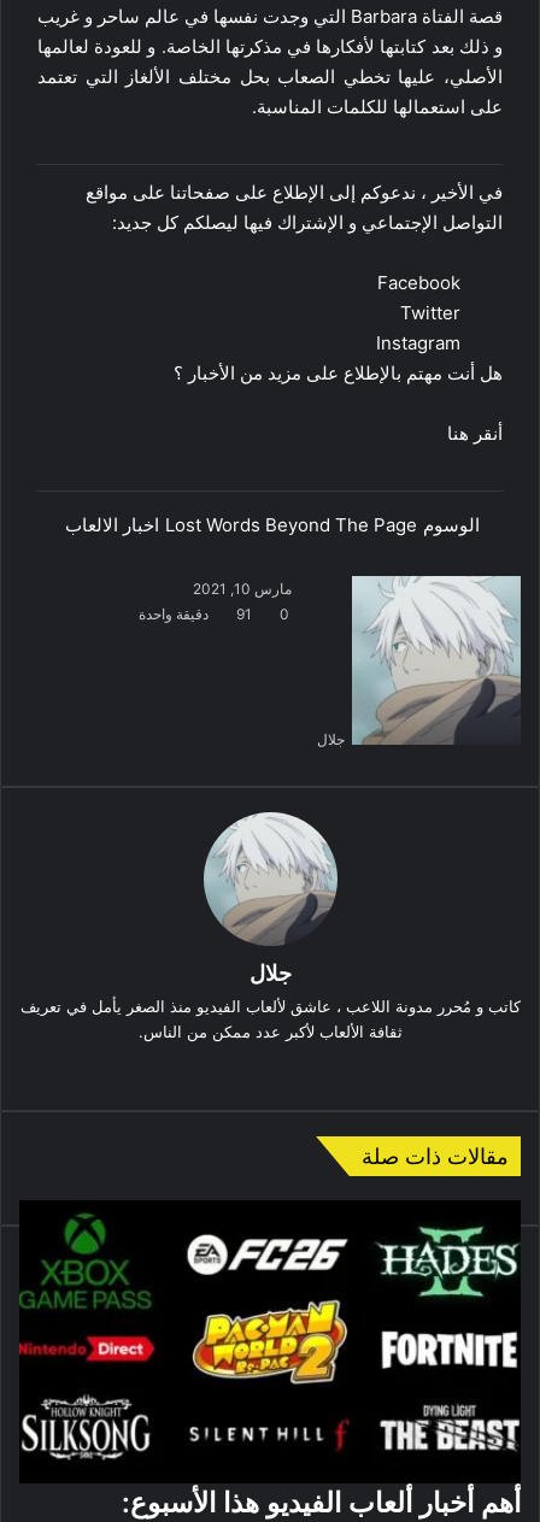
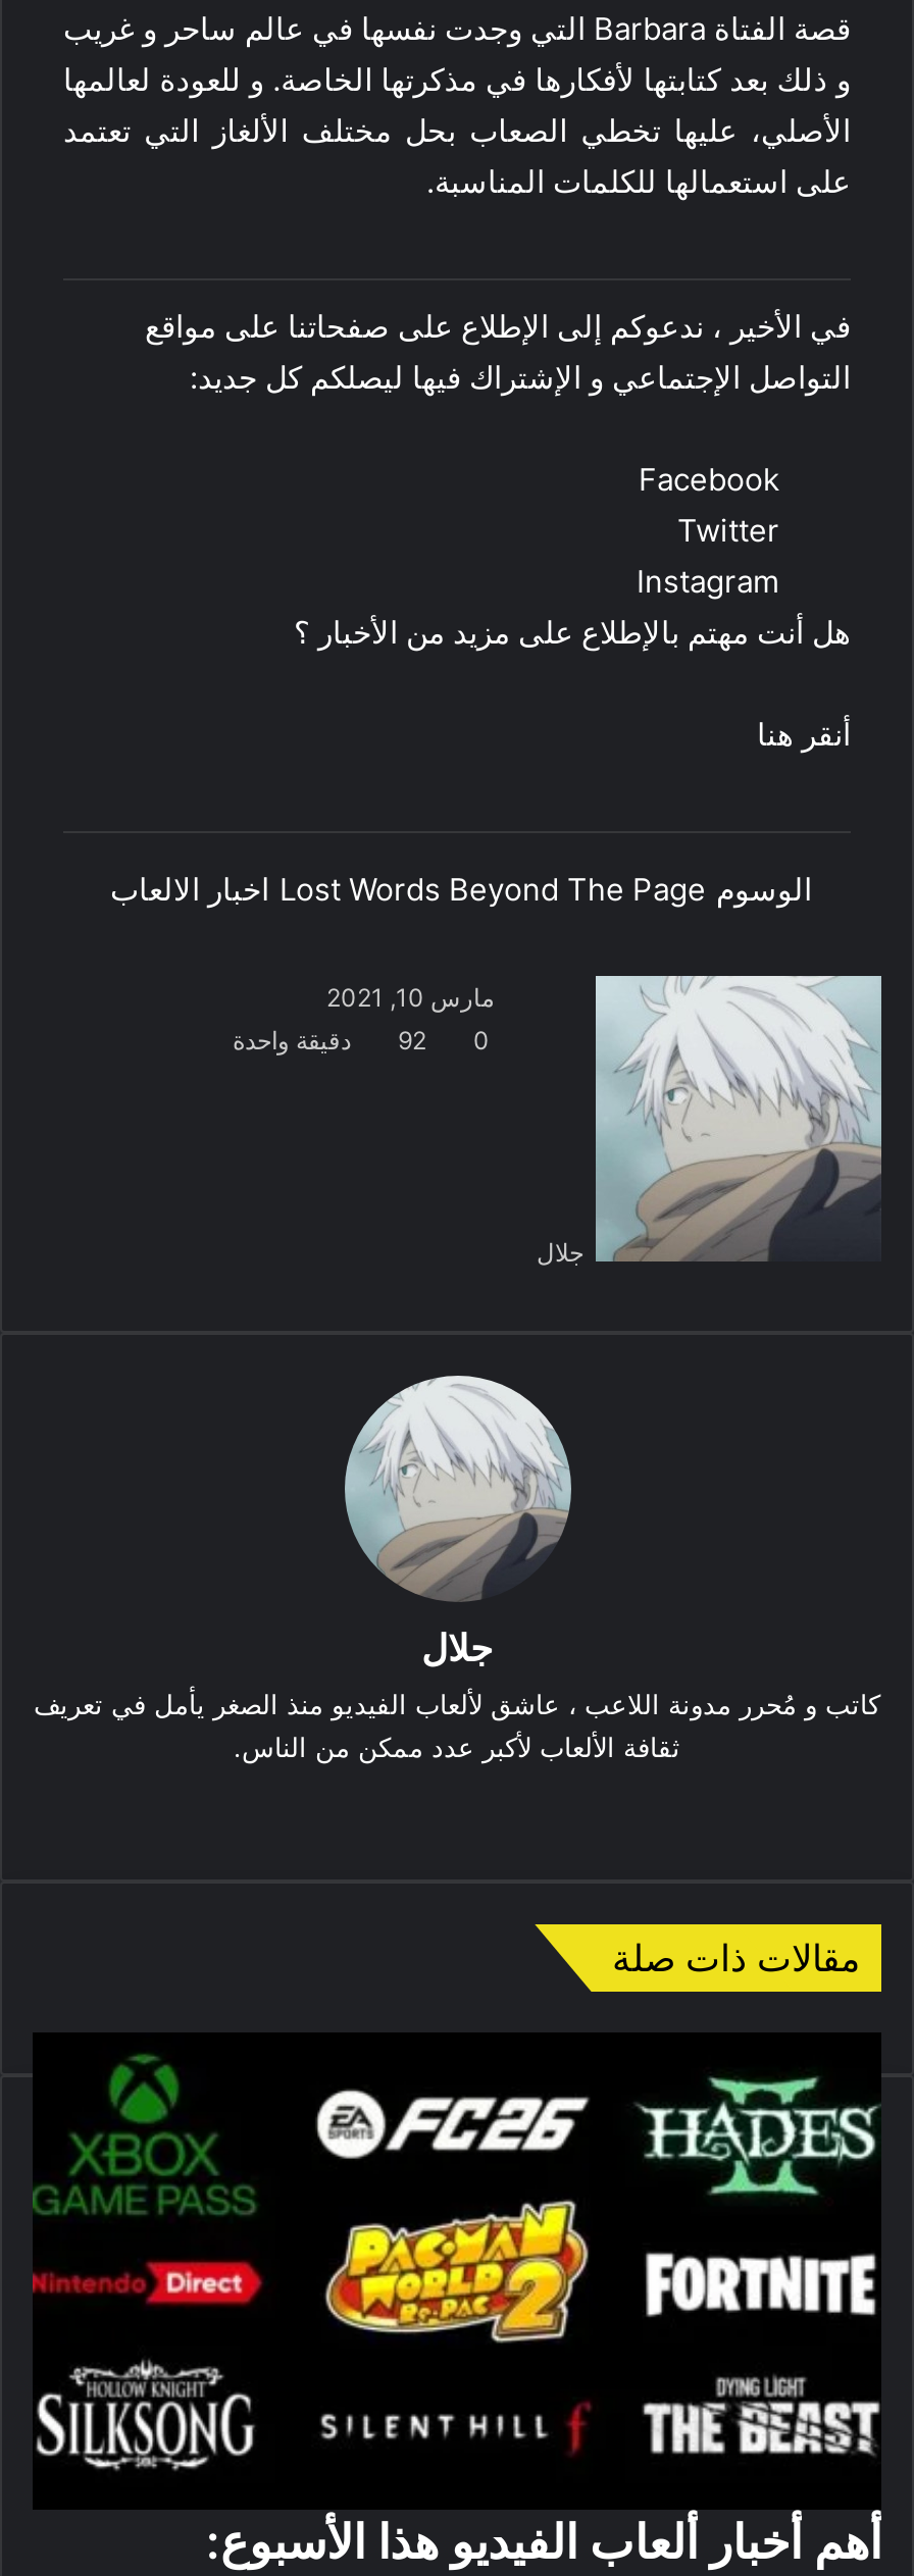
[139,605,289,623] 0 91 دقيقة واحدة -> [233,1024,490,1054] 0 92 دقيقة واحدة

